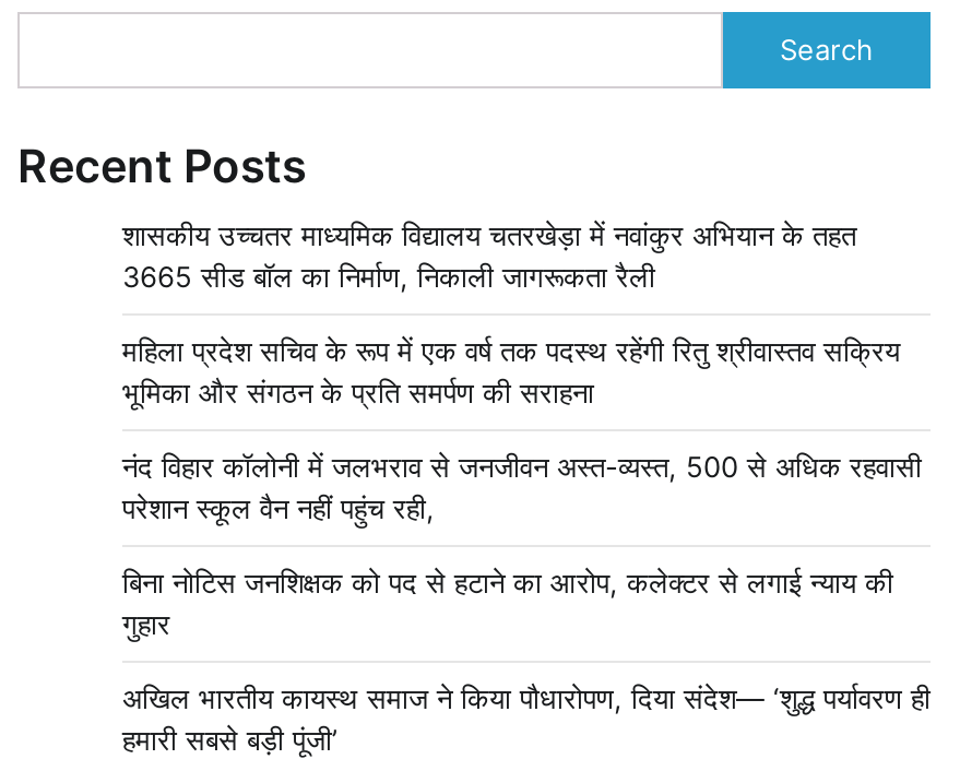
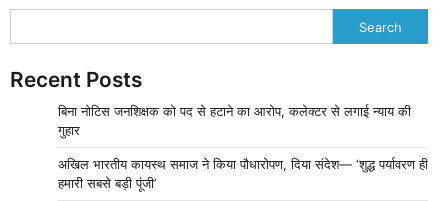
[122,217,922,525] शासकीय उच्चतर माध्यमिक विद्यालय चतरखेड़ा में नवांकुर अभियान के तहत | 3665 सीड बॉल का निर्माण, निकाली जागरूकता रैली | महिला प्रदेश सचिव के रूप में एक वर्ष तक पदस्थ रहेंगी रितु श्रीवास्तव सक्रिय | भूमिका और संगठन के प्रति समर्पण की सराहना | नंद विहार कॉलोनी में जलभराव से जनजीवन अस्त-व्यस्त, 500 से अधिक रहवासी | परेशान स्कूल वैन नहीं पहुंच रही, -> none

